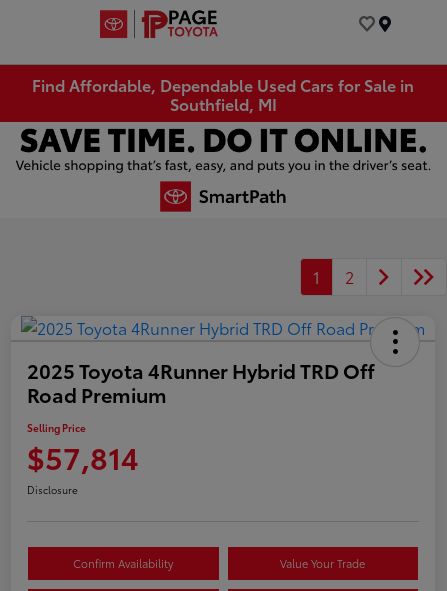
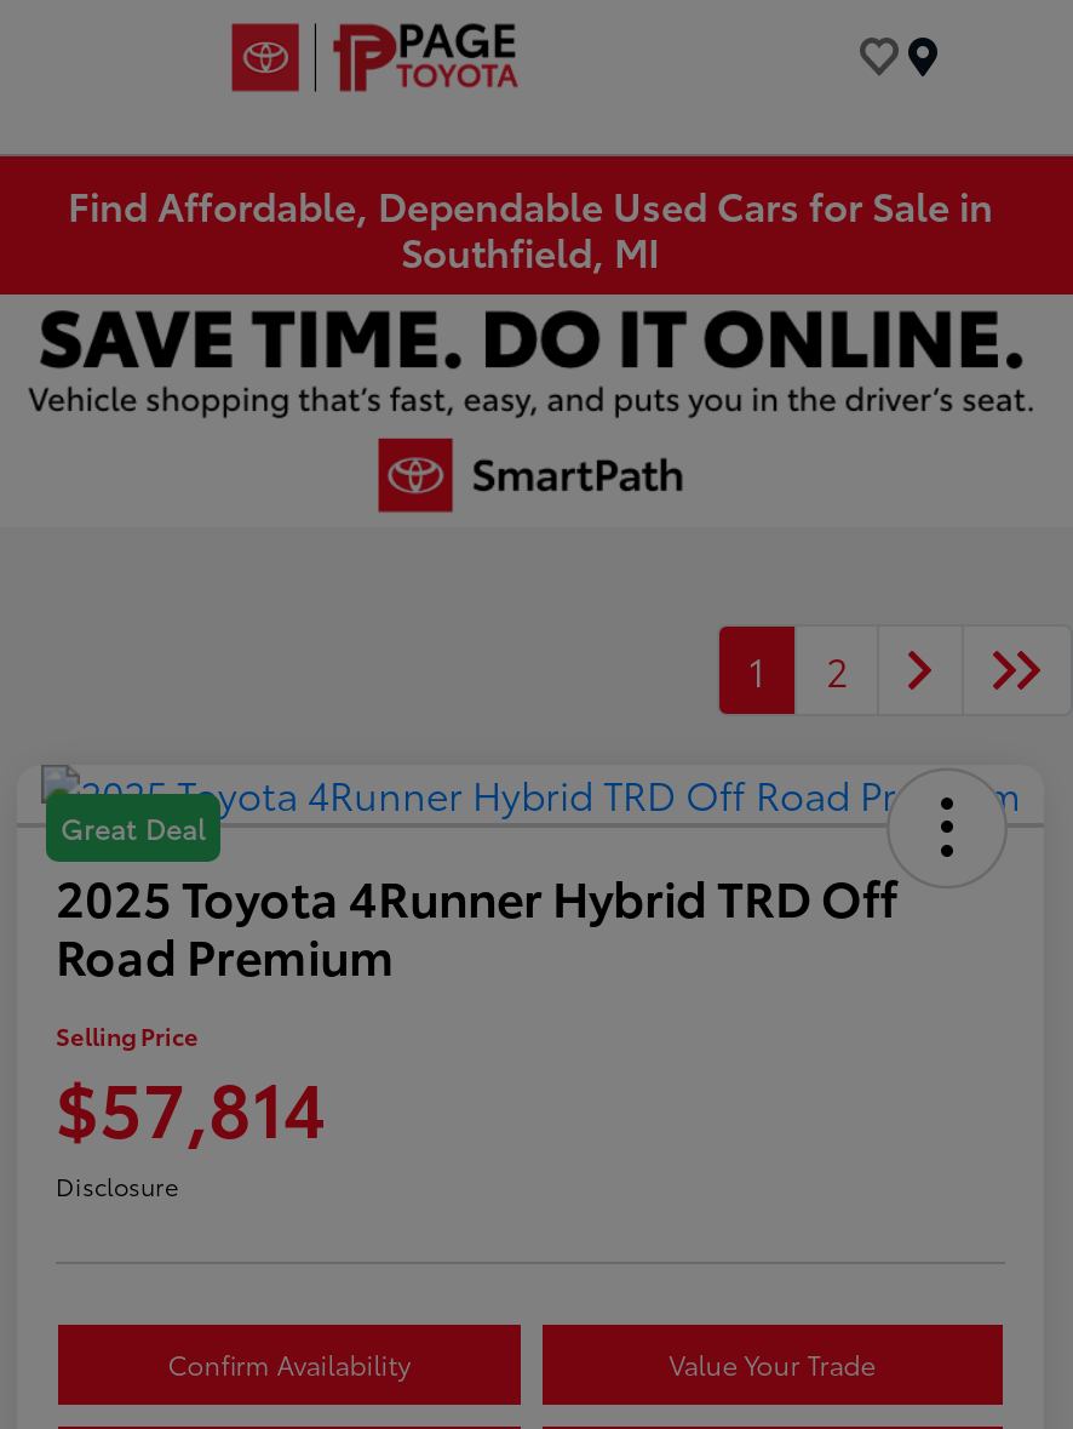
none -> [61,808,206,847] Great Deal

